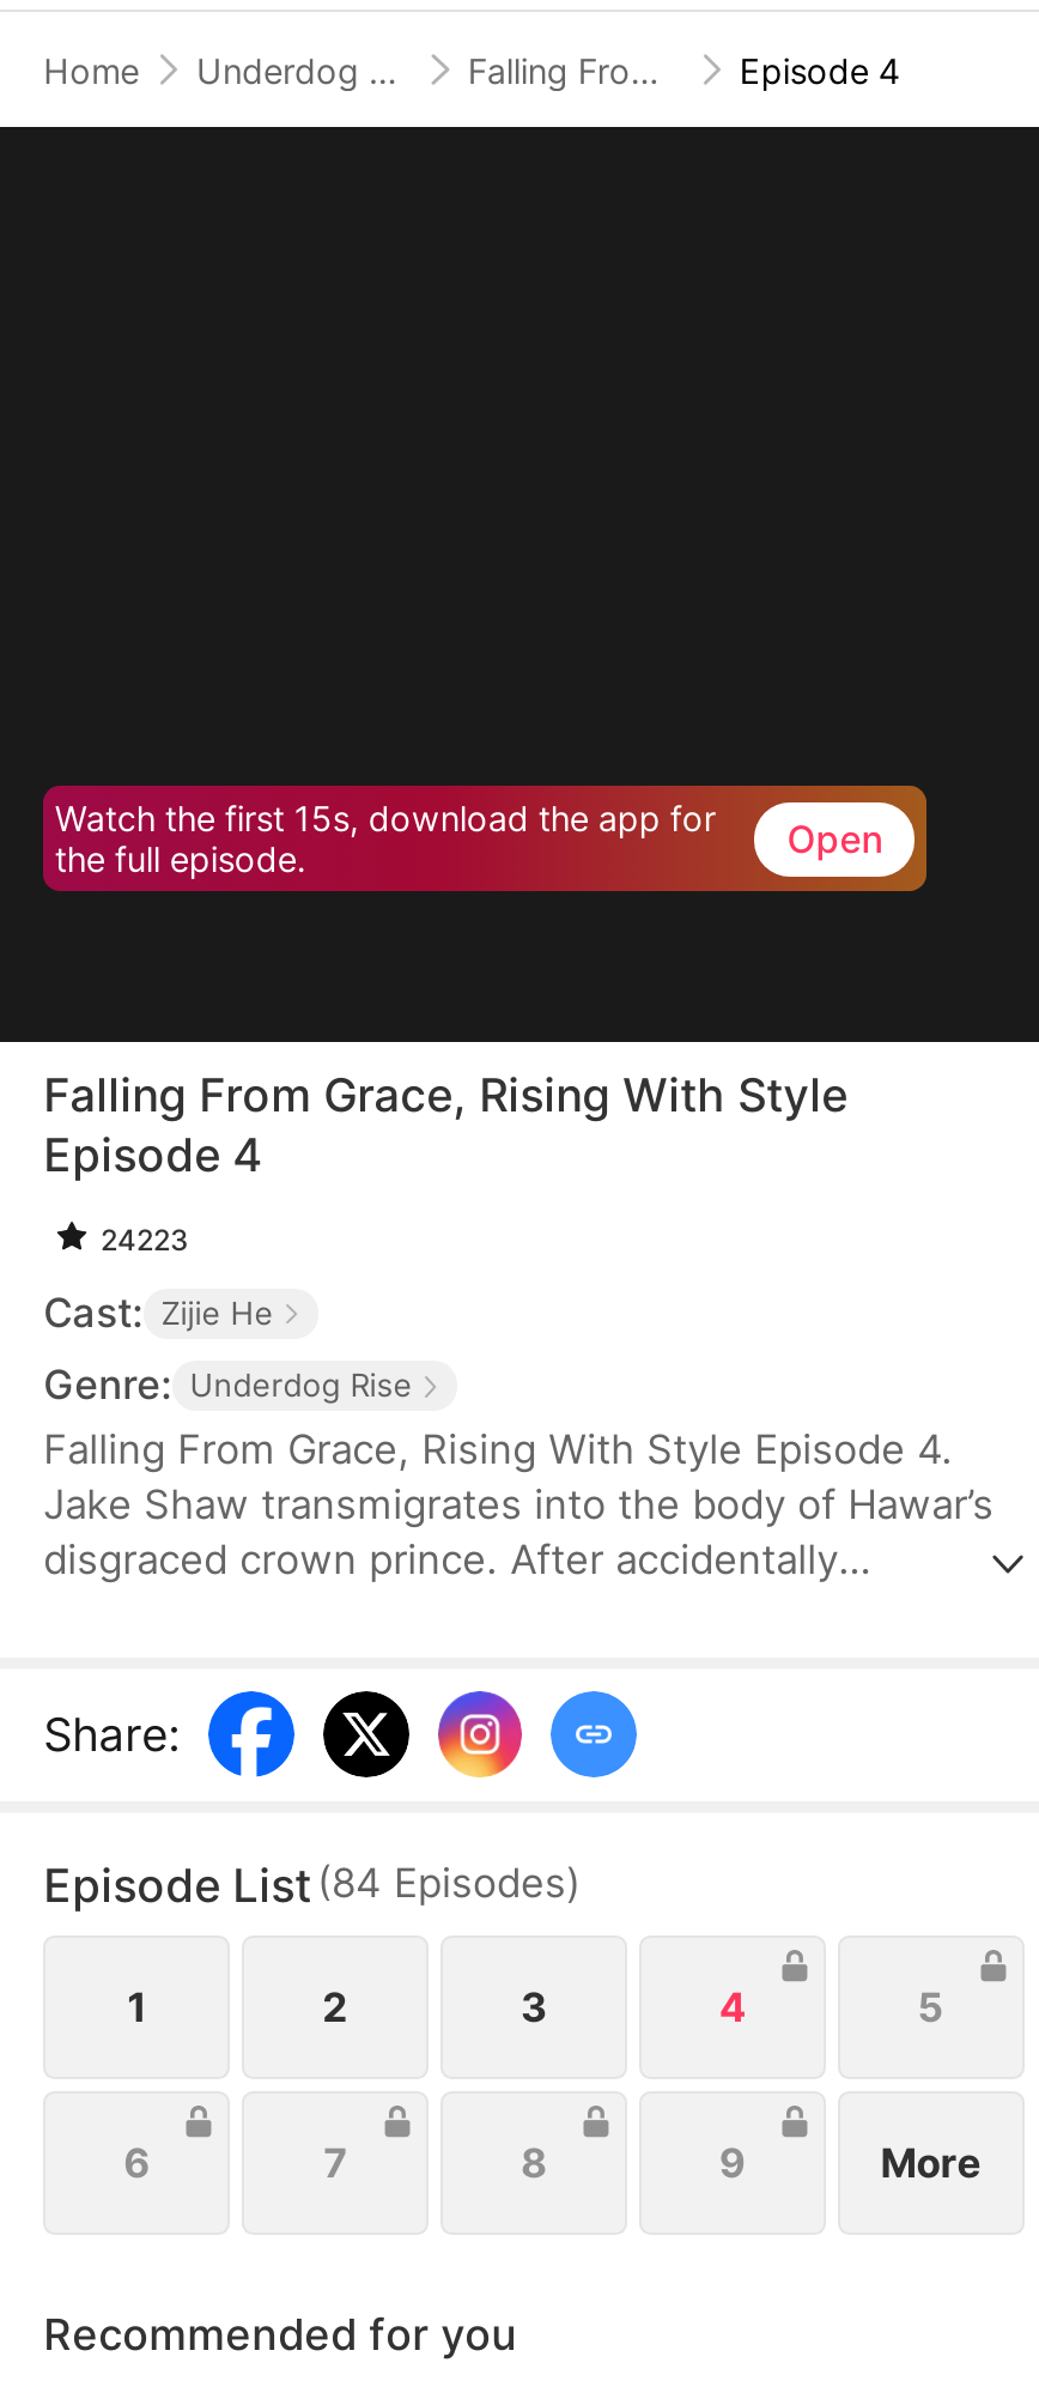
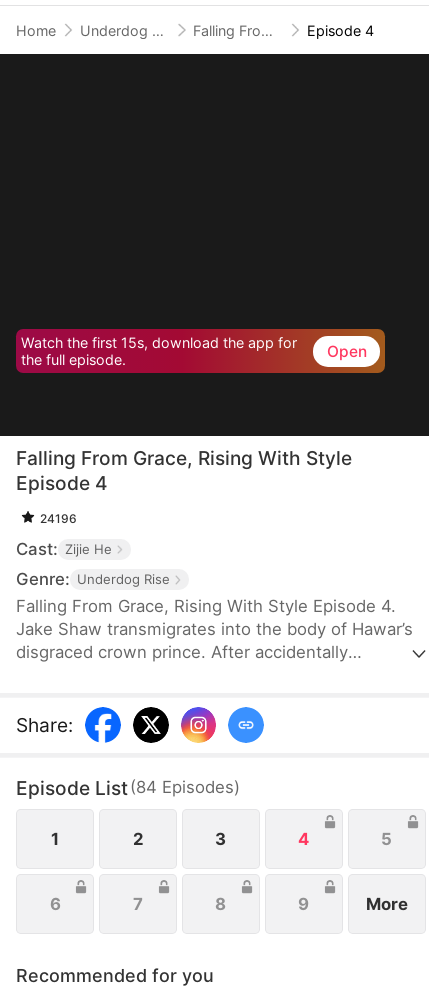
[101,1221,189,1257] 24223 -> [40,511,77,526] 24196

